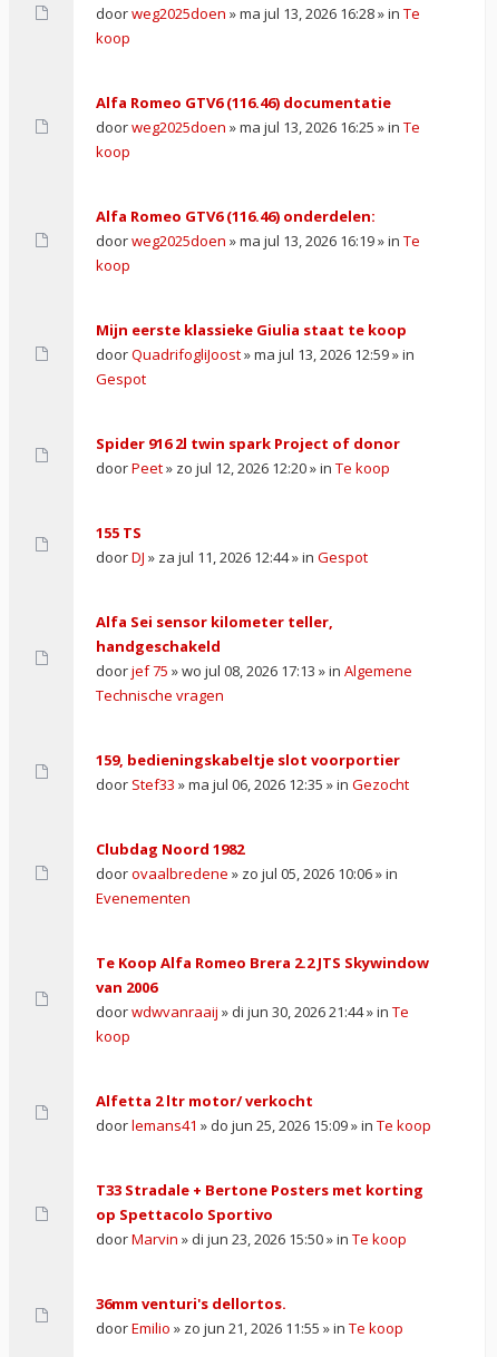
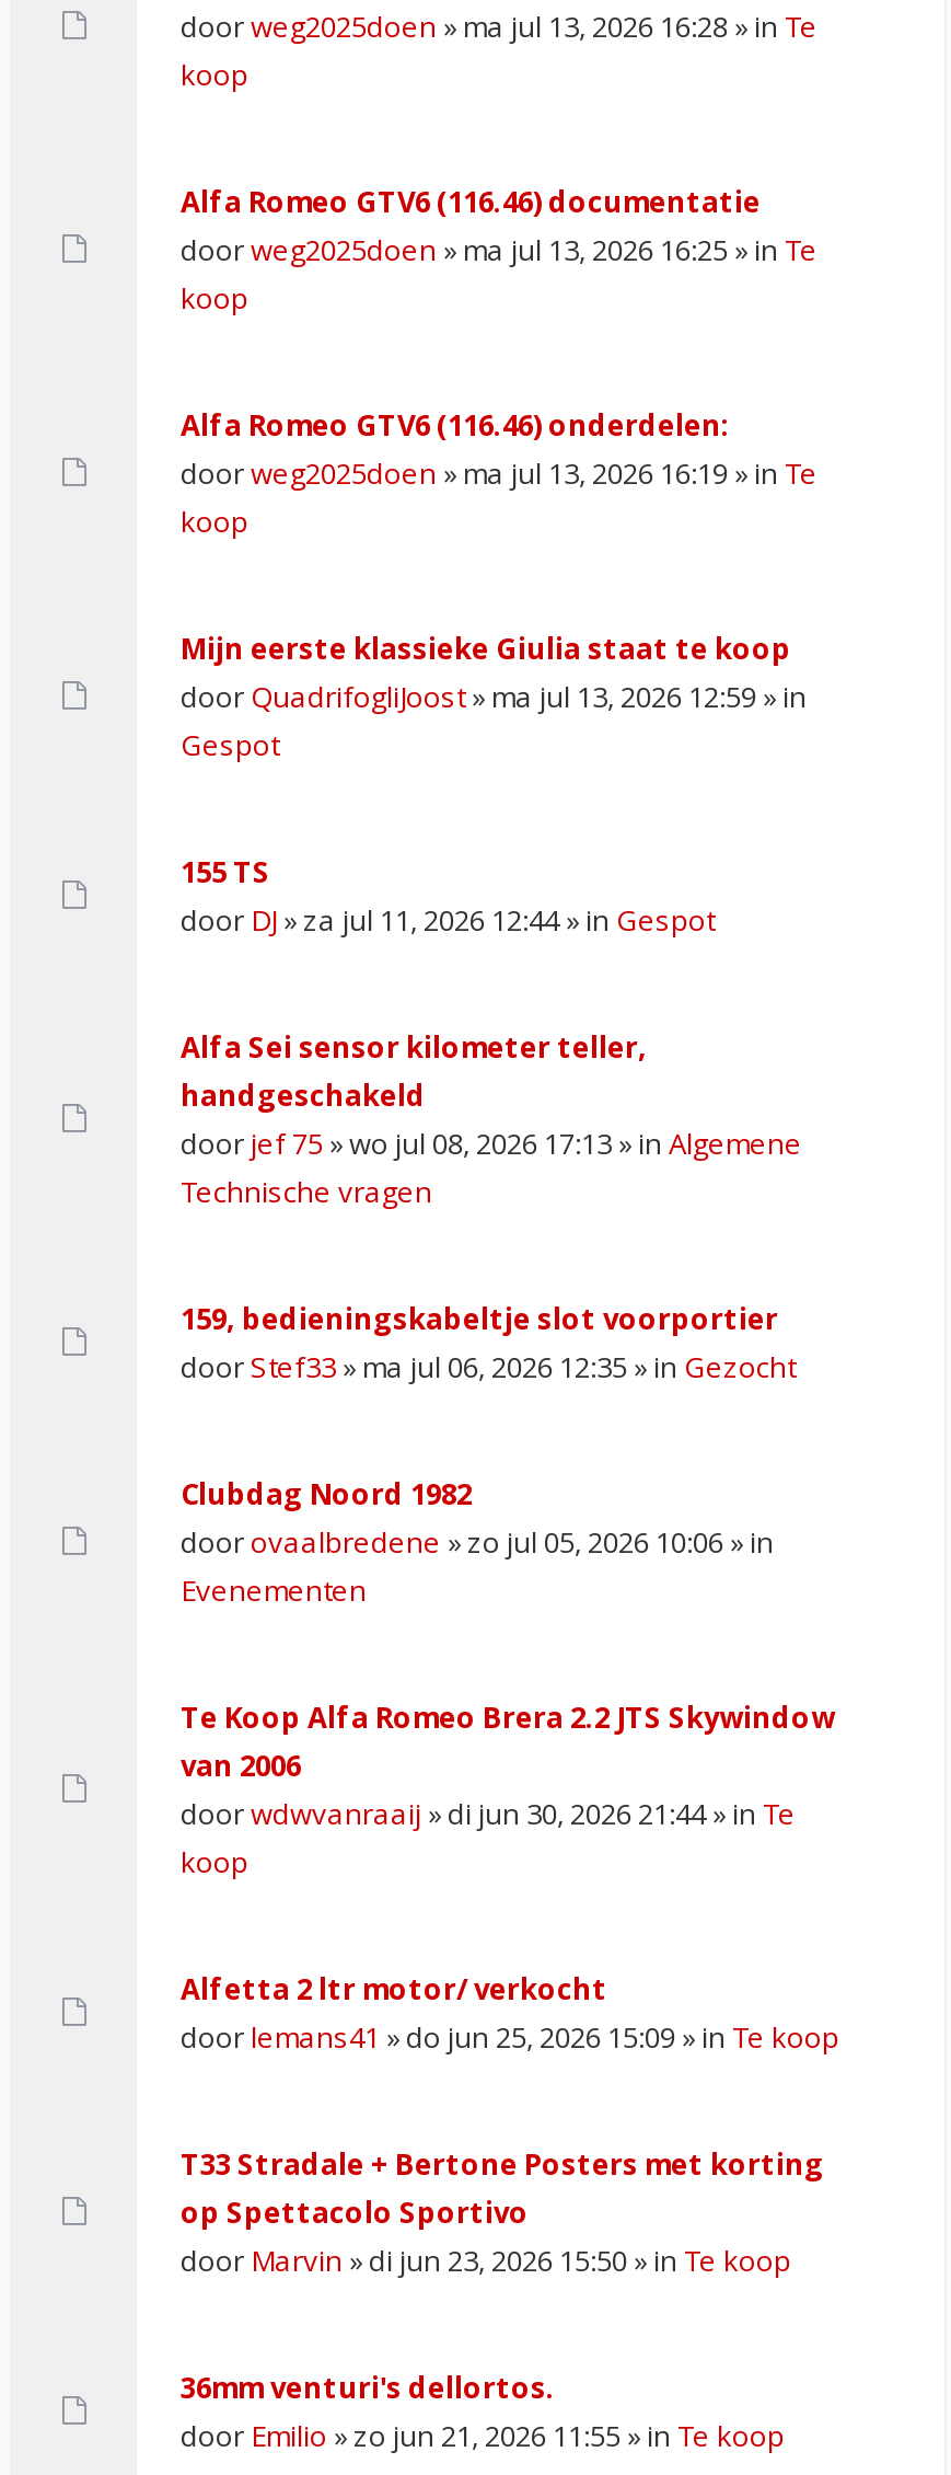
[96,433,400,477] Spider 916 2l twin spark Project of donor | door Peet» zo jul 12, 2026 12:20 » in Te koop -> none

